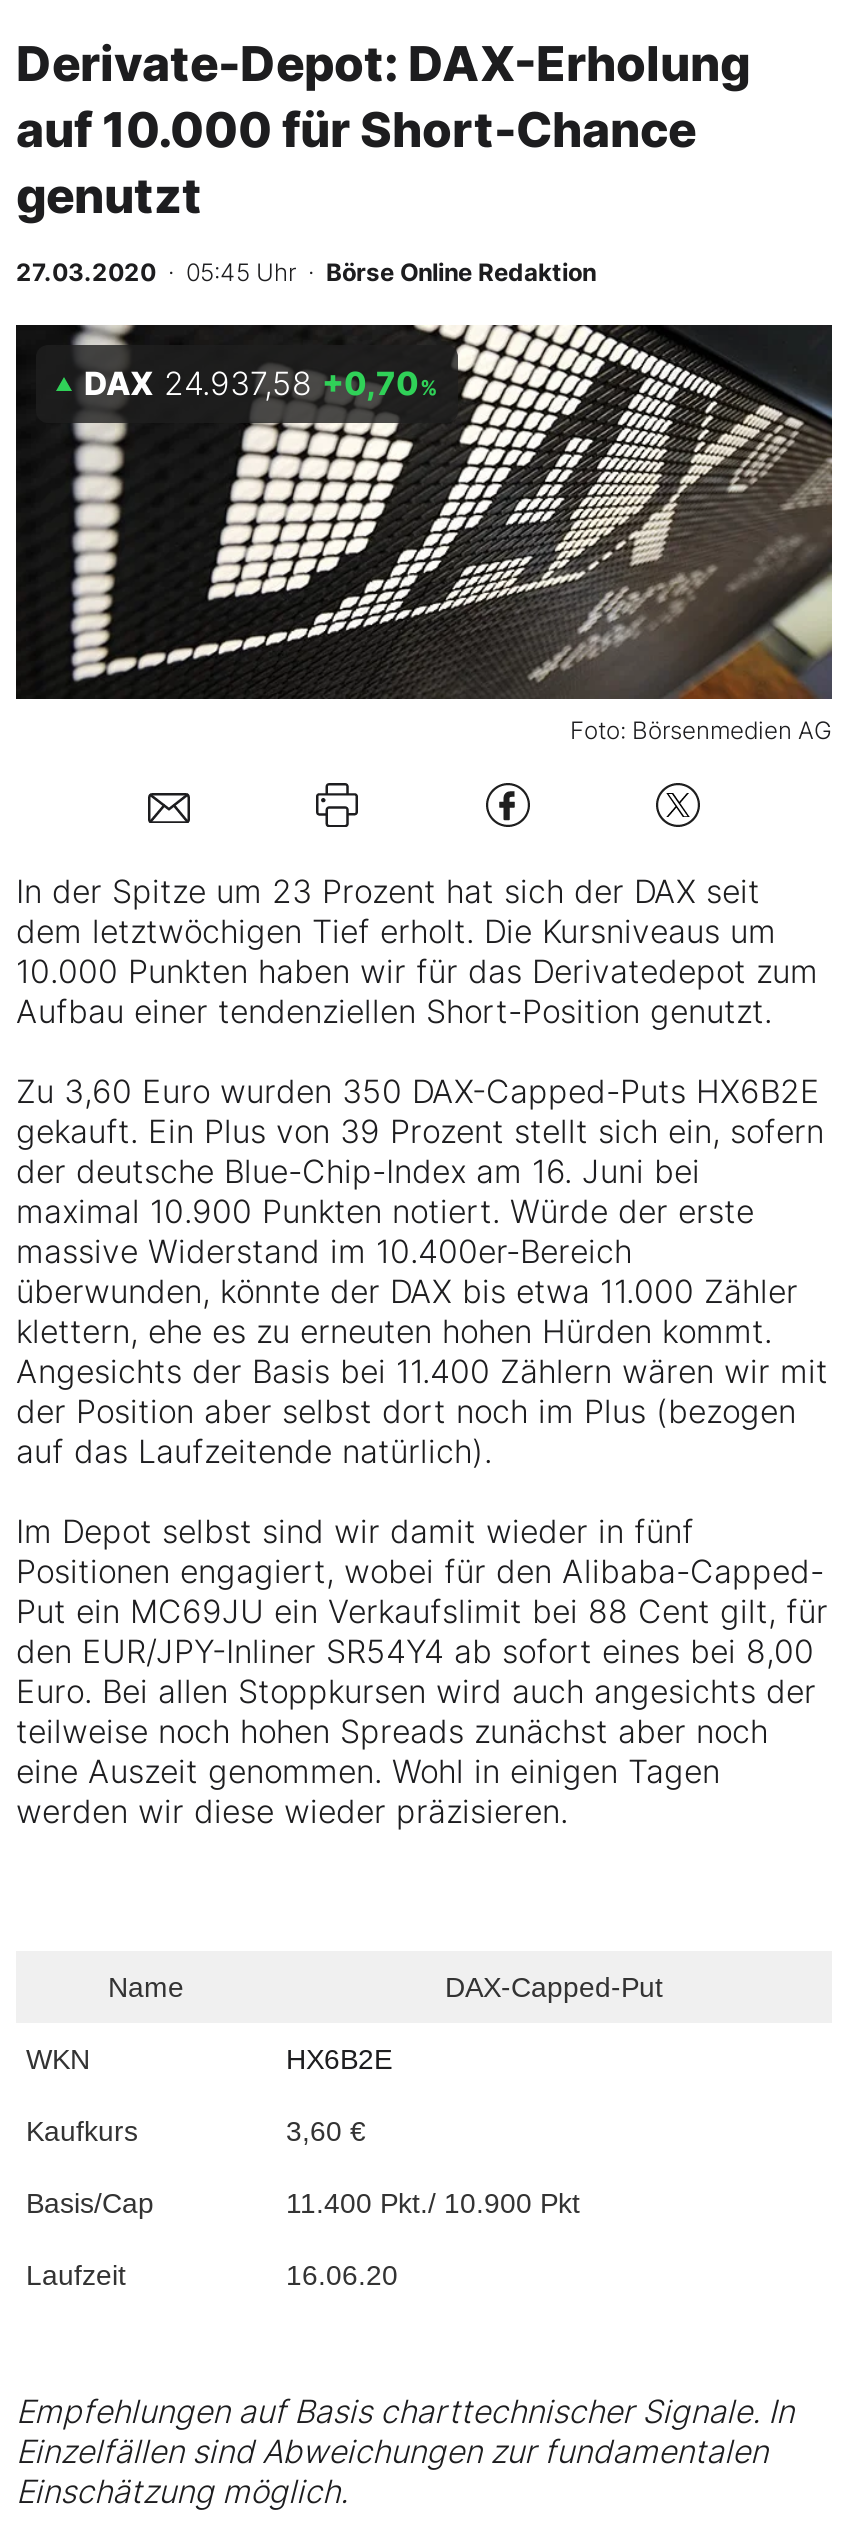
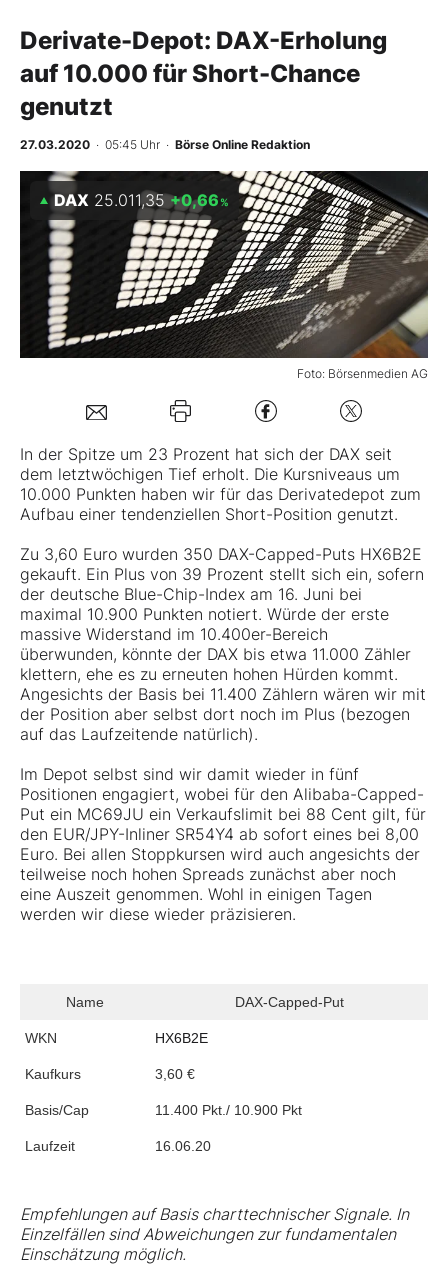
[84,363,438,403] DAX 24.937,58 +0,70% -> [54,190,229,210] DAX 25.011,35 +0,66%

